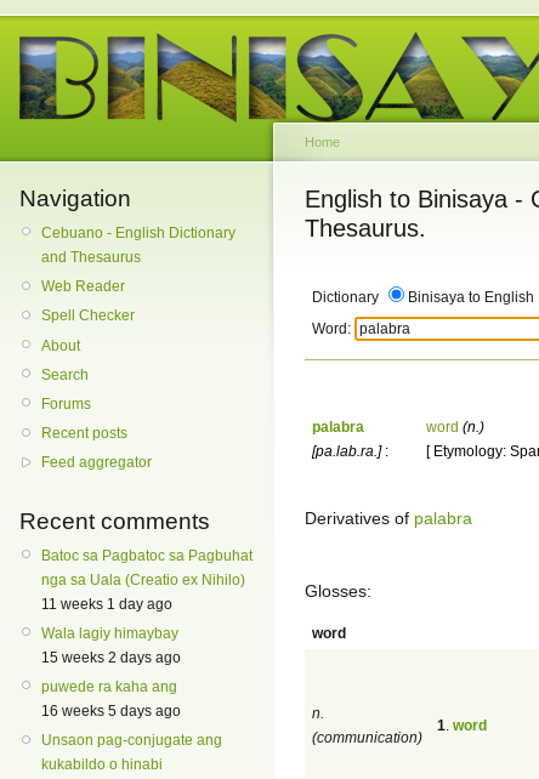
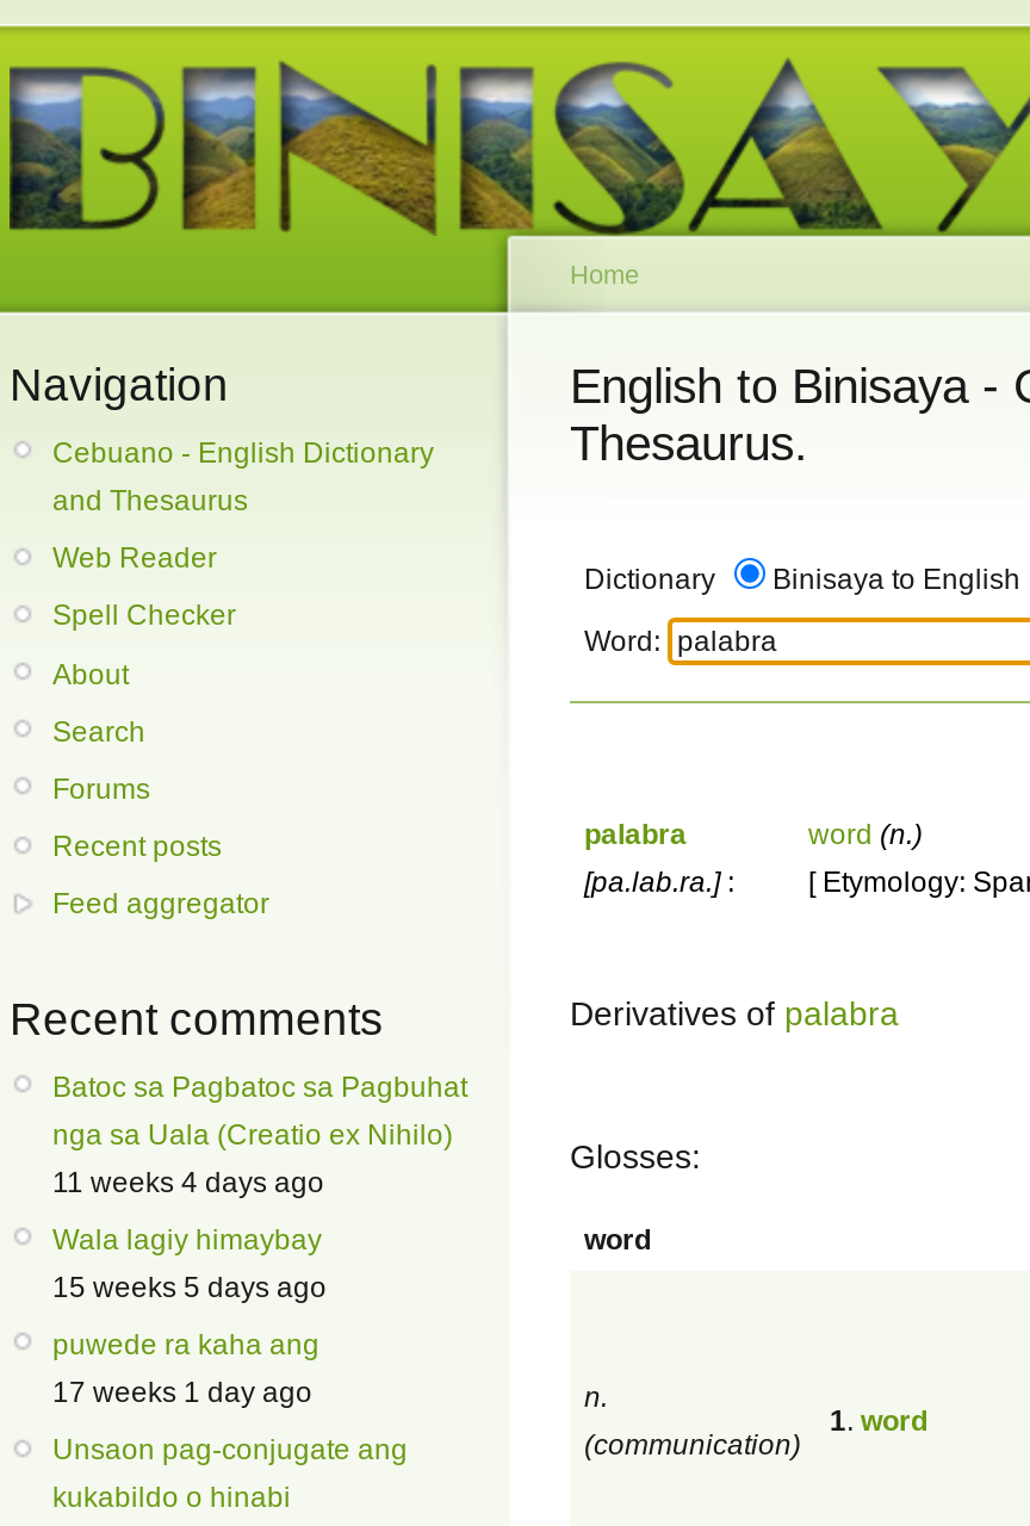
[41,595,172,612] 11 weeks 1 day ago -> [52,1165,324,1199] 11 weeks 4 days ago
[41,649,181,666] 15 weeks 2 days ago -> [52,1271,327,1304] 15 weeks 5 days ago
[41,703,181,720] 16 weeks 5 days ago -> [52,1376,312,1409] 17 weeks 1 day ago

